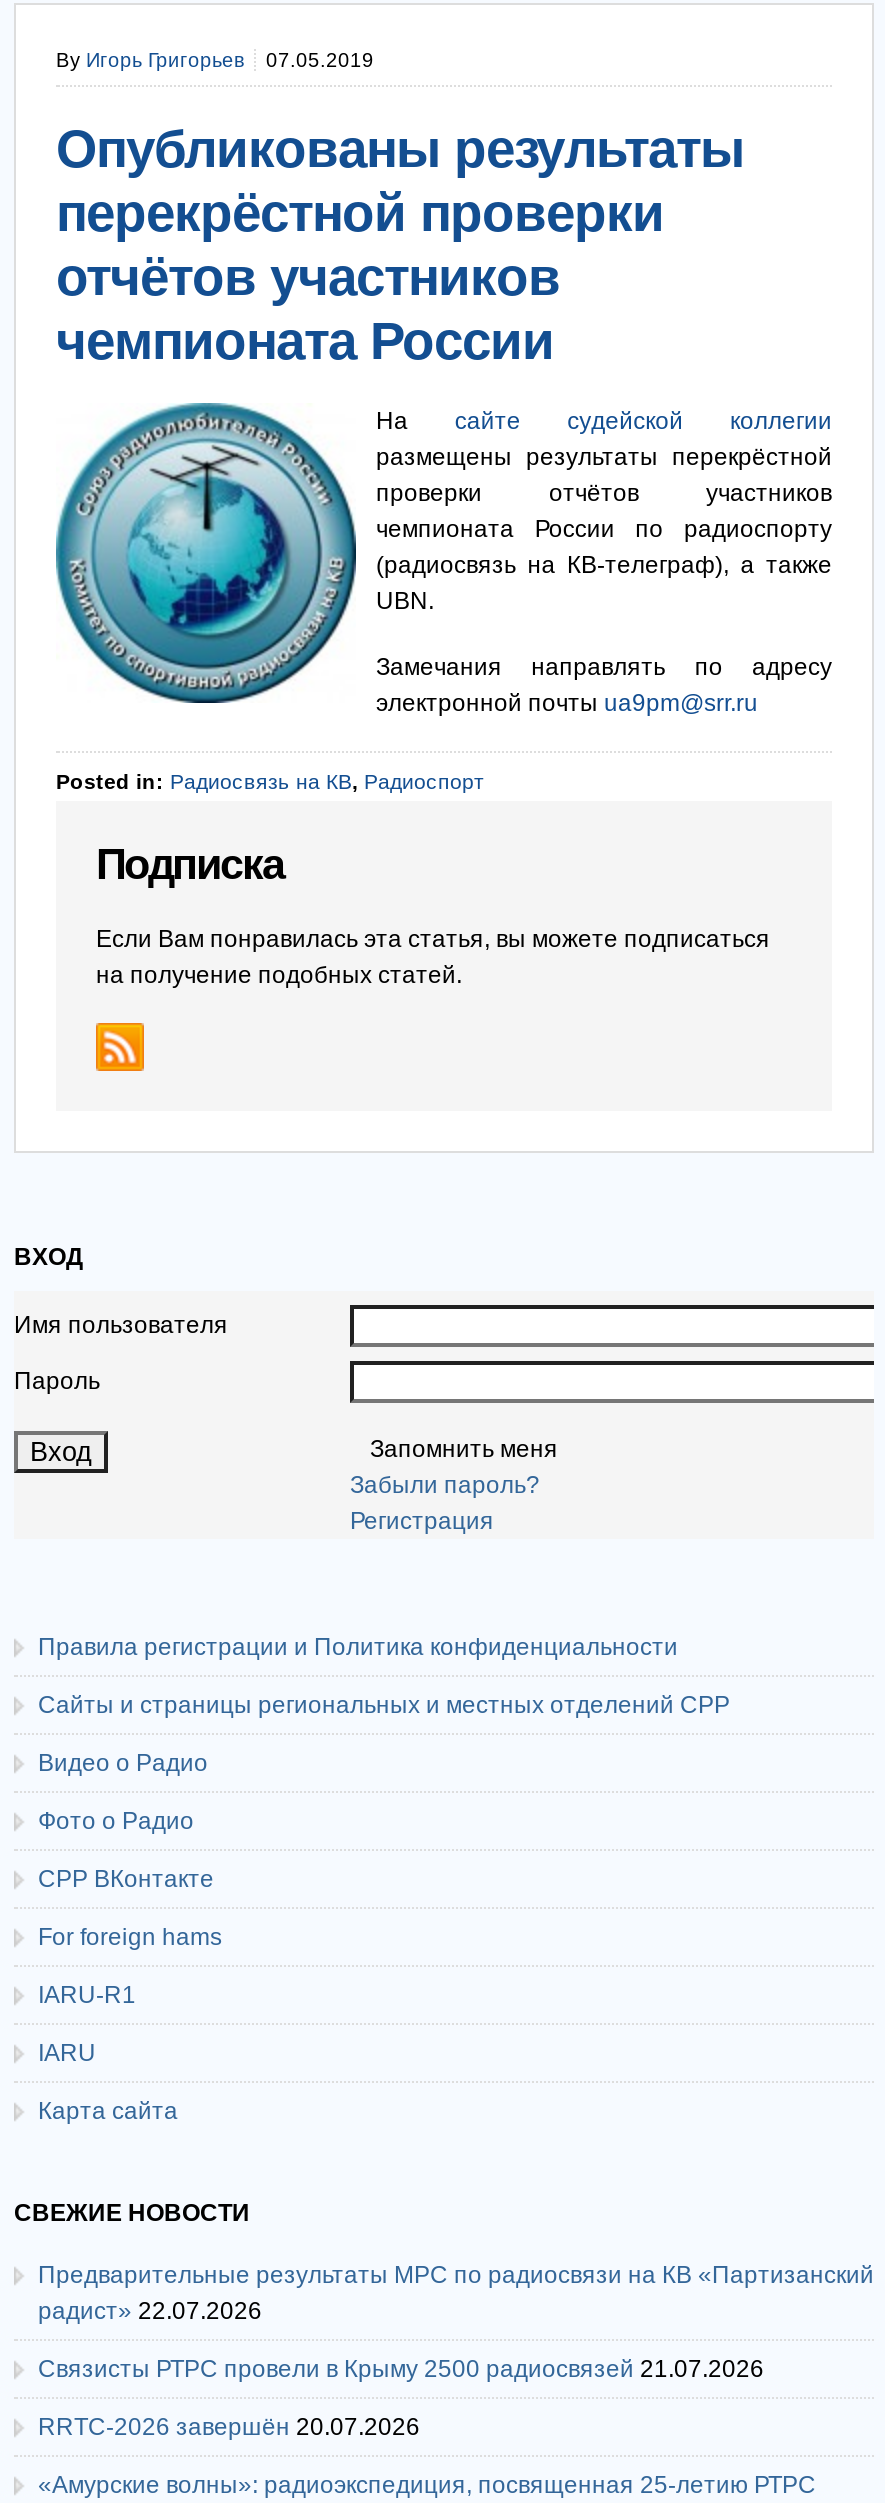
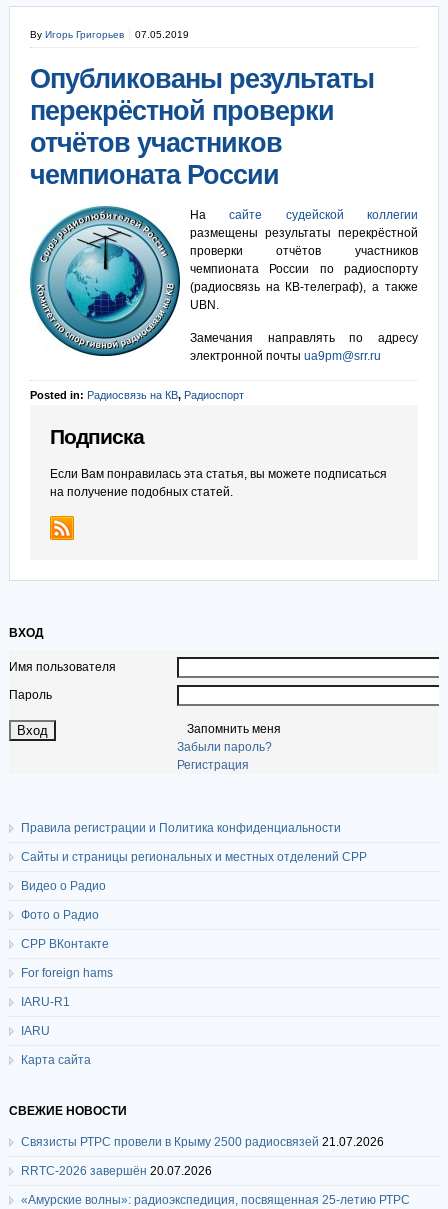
[38,2261,874,2325] Предварительные результаты МРС по радиосвязи на КВ «Партизанский | радист» 22.07.2026 -> none

